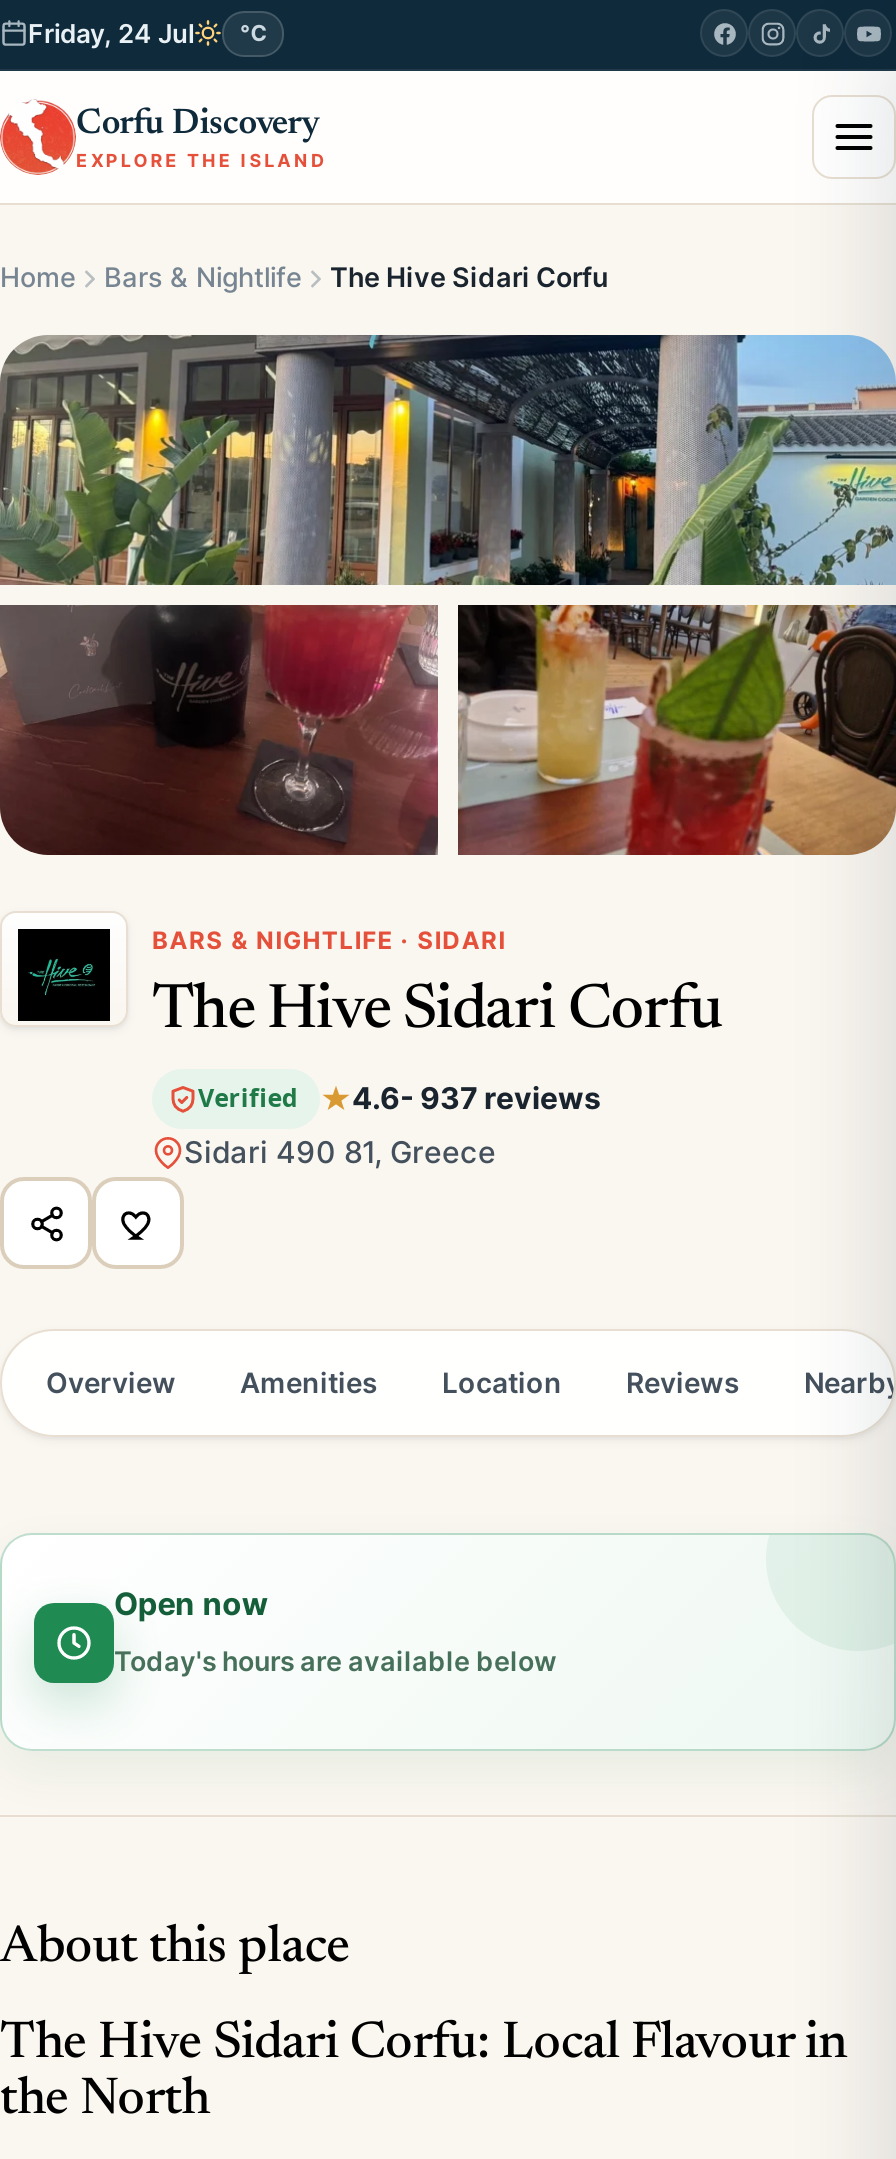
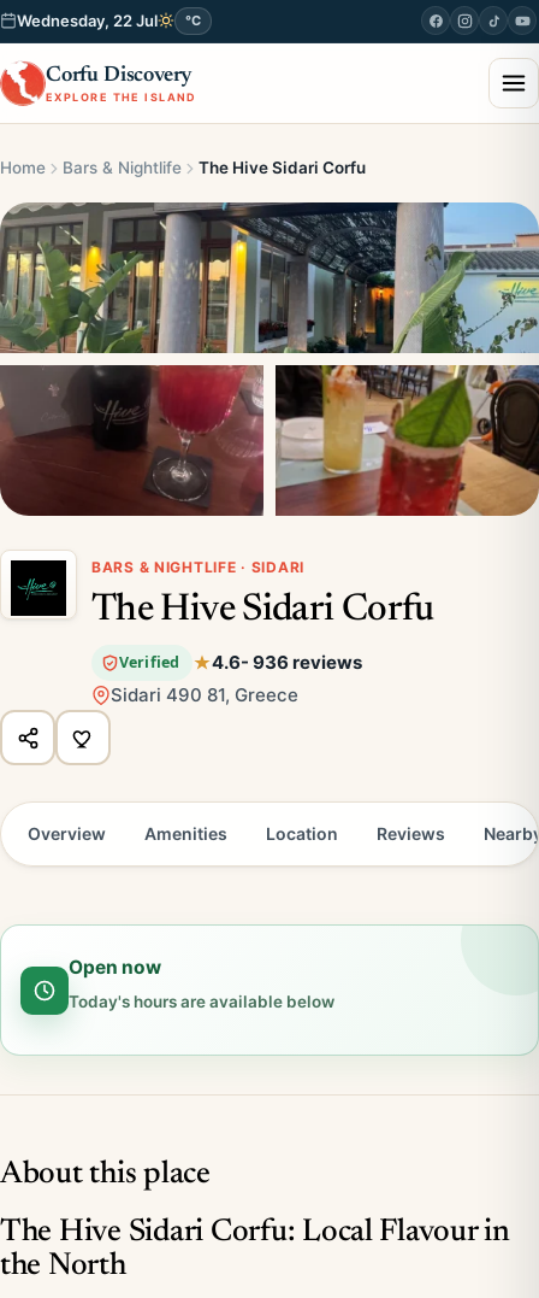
[28,17,194,49] Friday, 24 Jul -> [17,11,158,30] Wednesday, 22 Jul
[198,1079,600,1117] Verified 4.6- 937 reviews -> [119,651,362,674] Verified 4.6- 936 reviews

